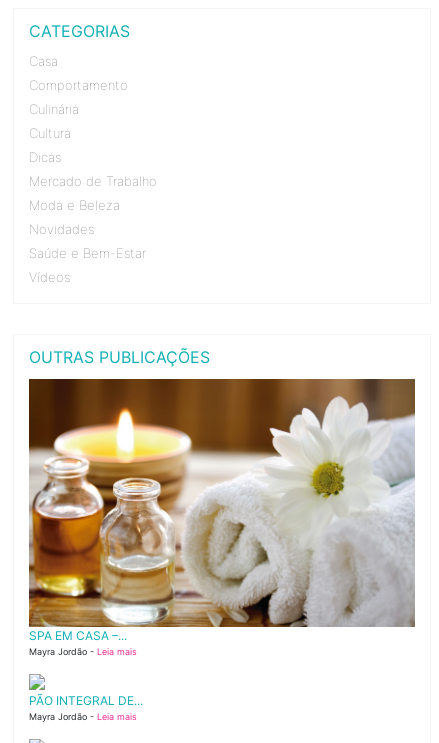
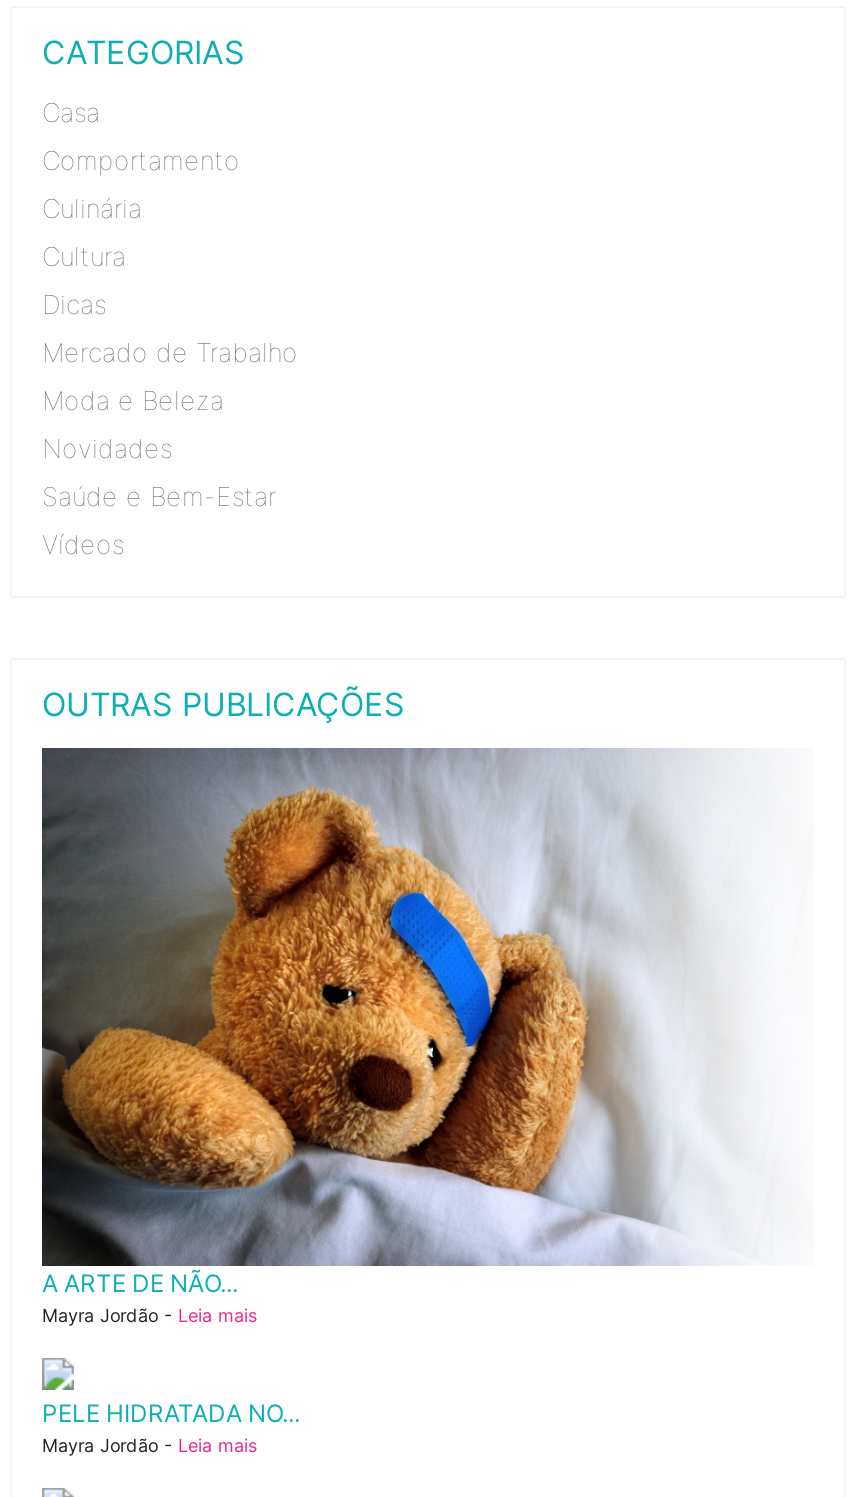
[28,378,416,643] [image] | SPA EM CASA –... -> [40,746,814,1297] [image] | A ARTE DE NÃO...
[29,693,143,708] PÃO INTEGRAL DE... -> [42,1397,300,1427] PELE HIDRATADA NO...

